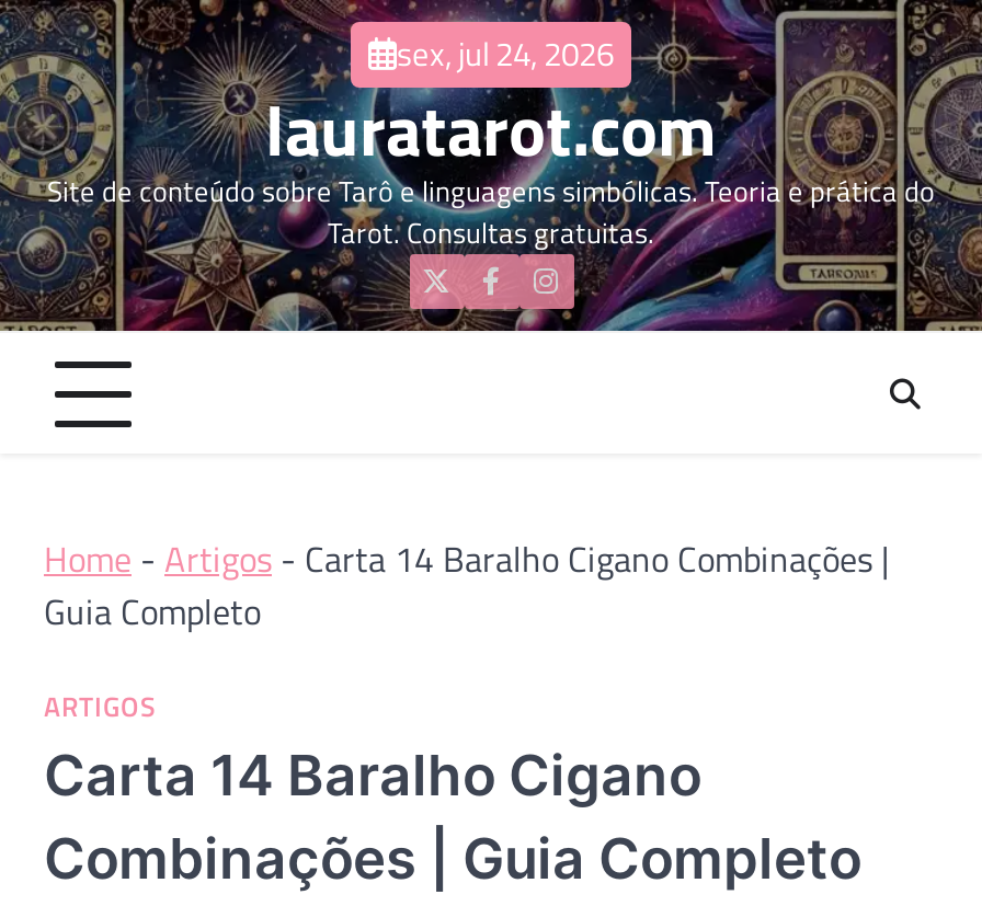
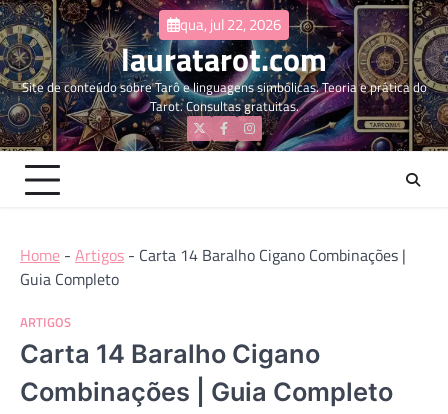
[397,29,614,79] sex, jul 24, 2026 -> [180,13,281,36] qua, jul 22, 2026

